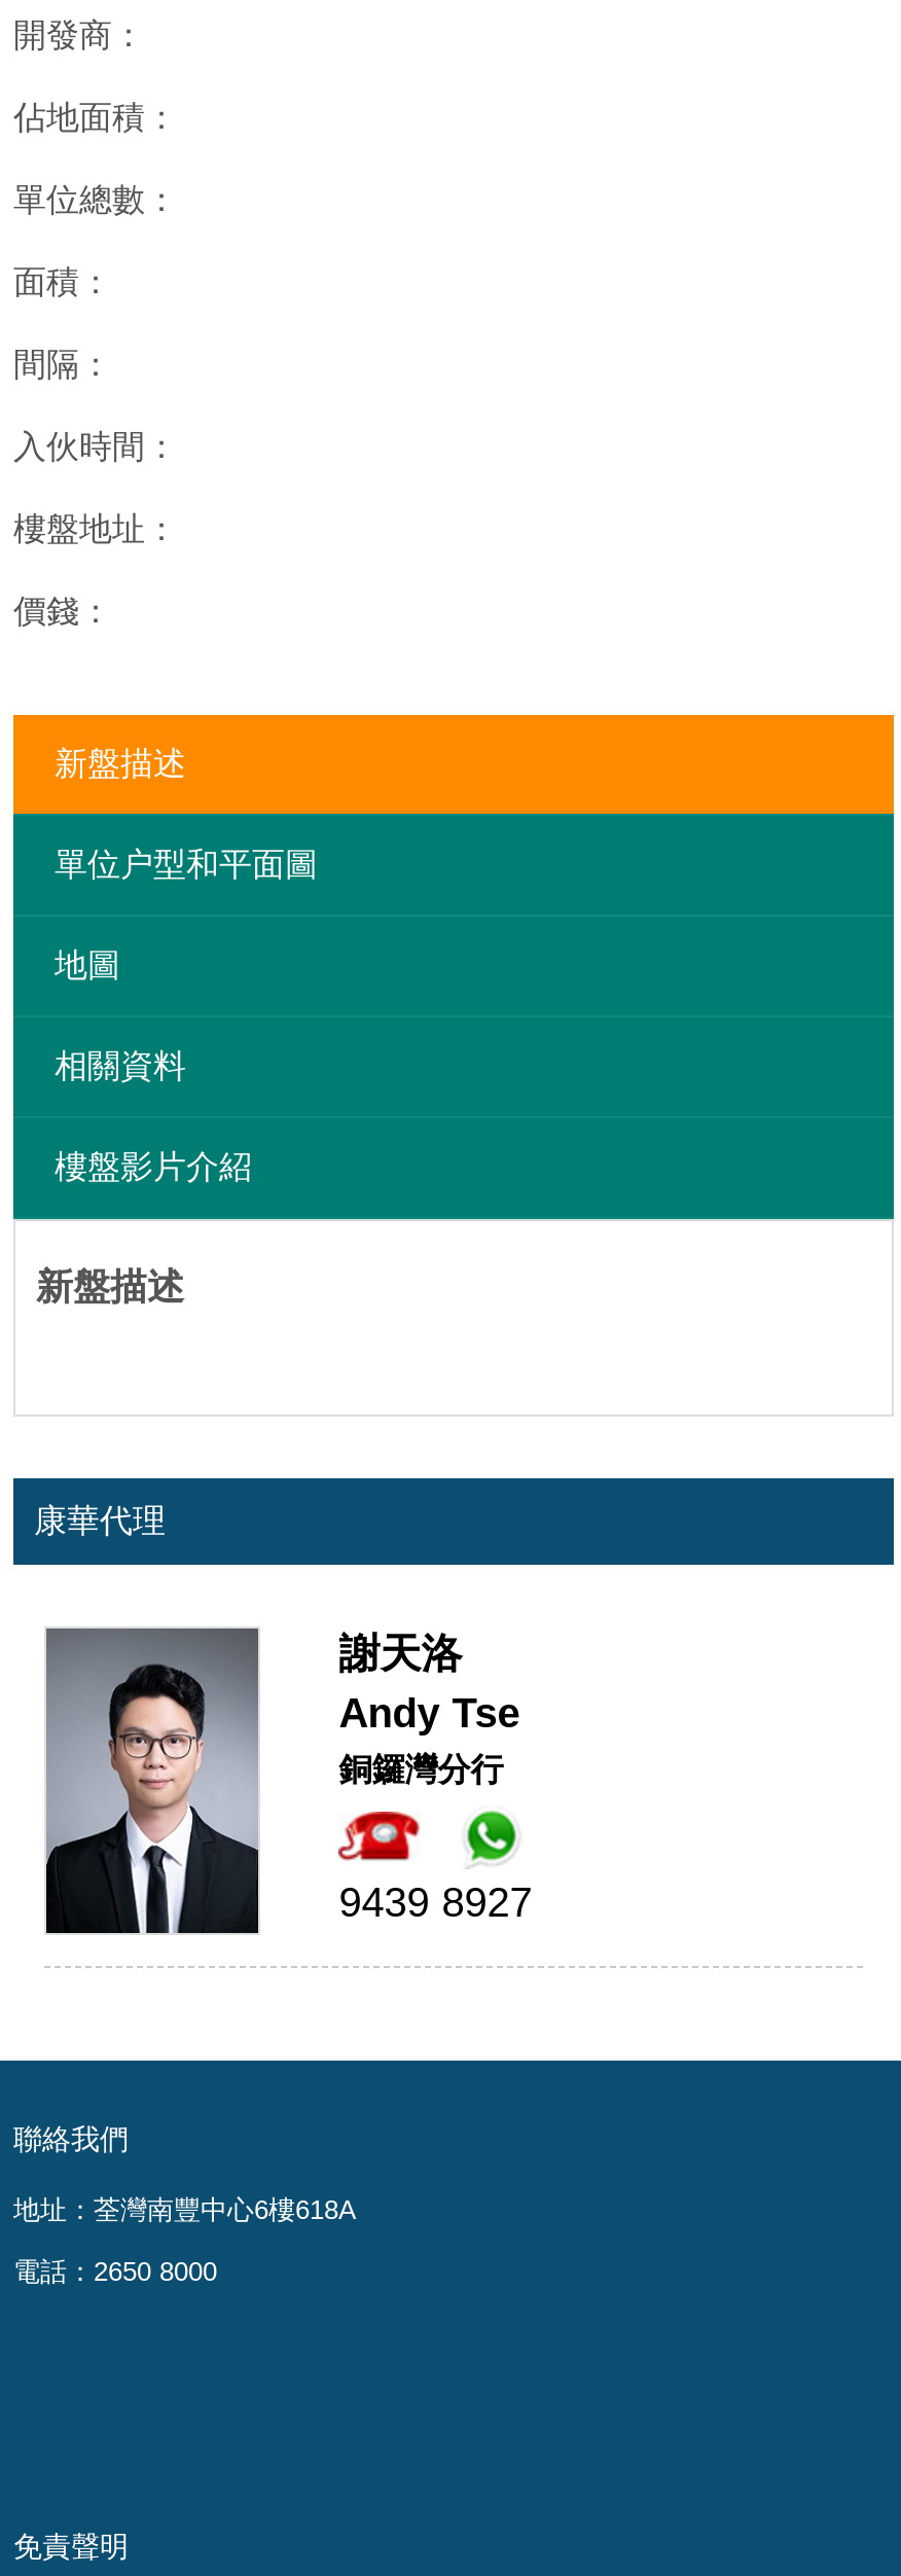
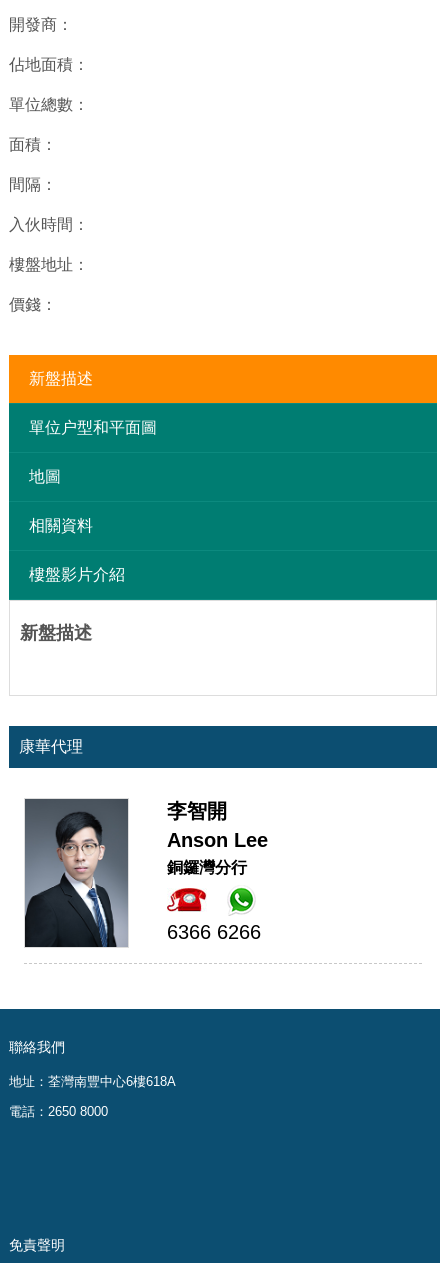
[50,1631,520,1935] [image] | 謝天洛 | Andy Tse -> [25,800,268,947] [image] | 李智開 | Anson Lee
[339,1880,532,1925] 9439 8927 -> [167,921,261,943] 6366 6266

